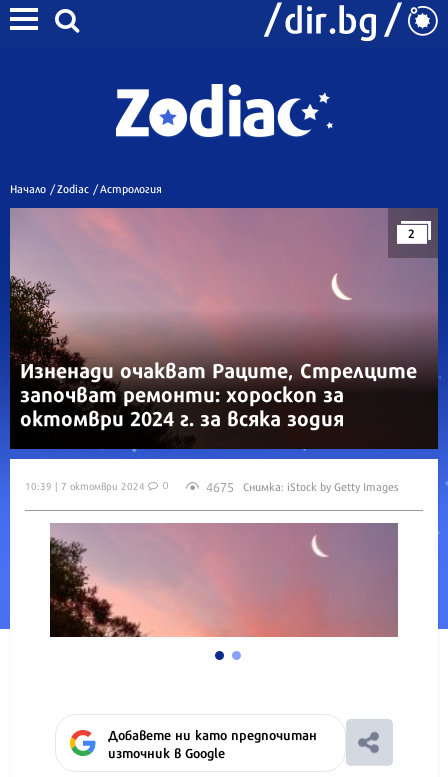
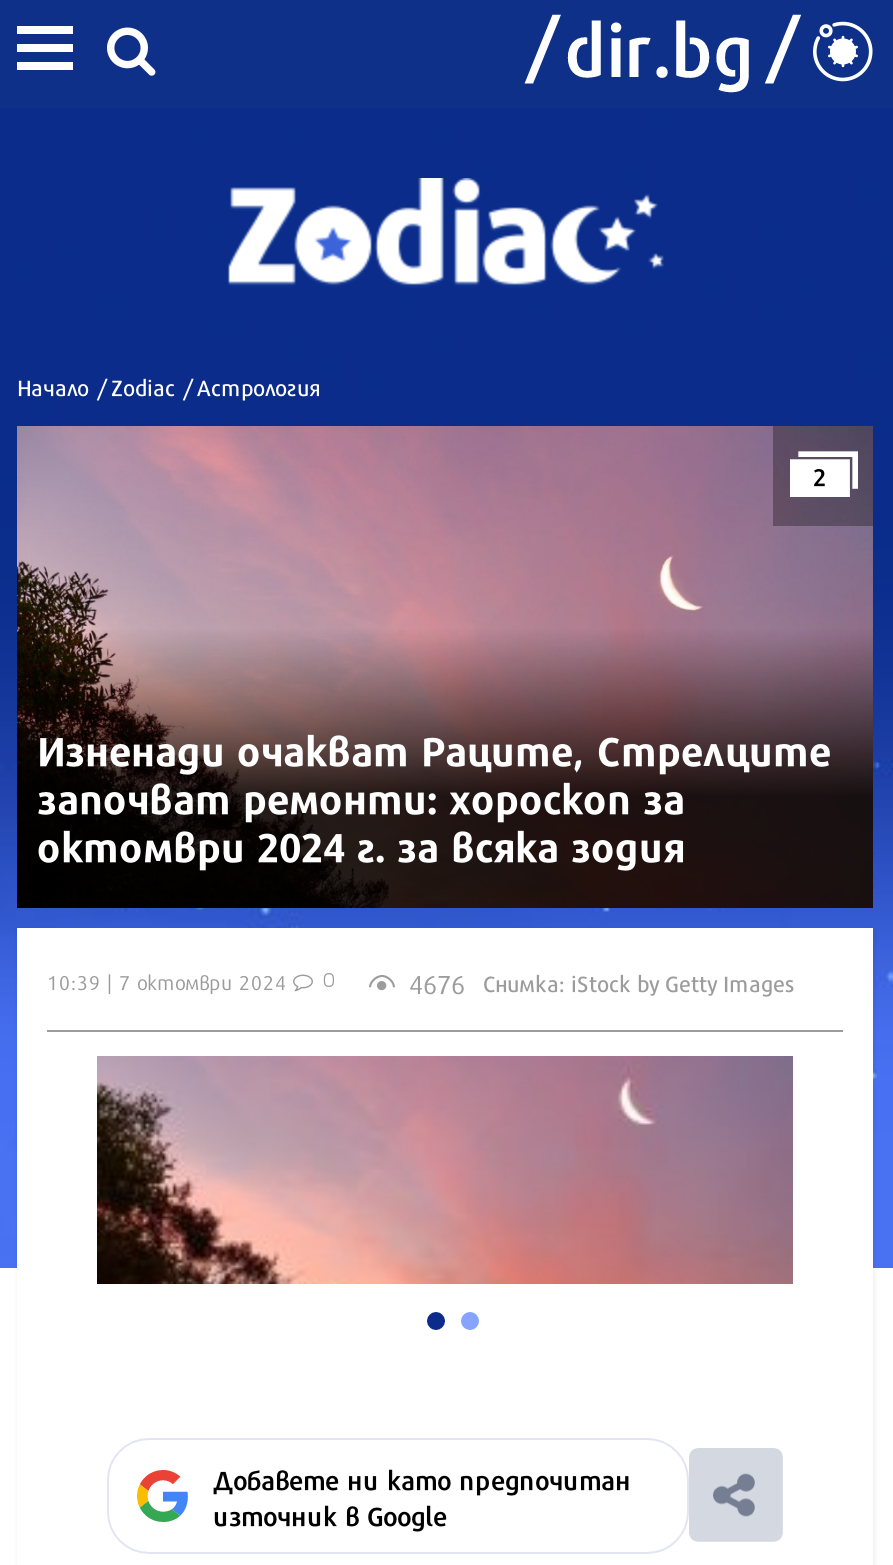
[206,476,399,496] 4675 Снимка: iStock by Getty Images -> [409,961,795,1001] 4676 Снимка: iStock by Getty Images

